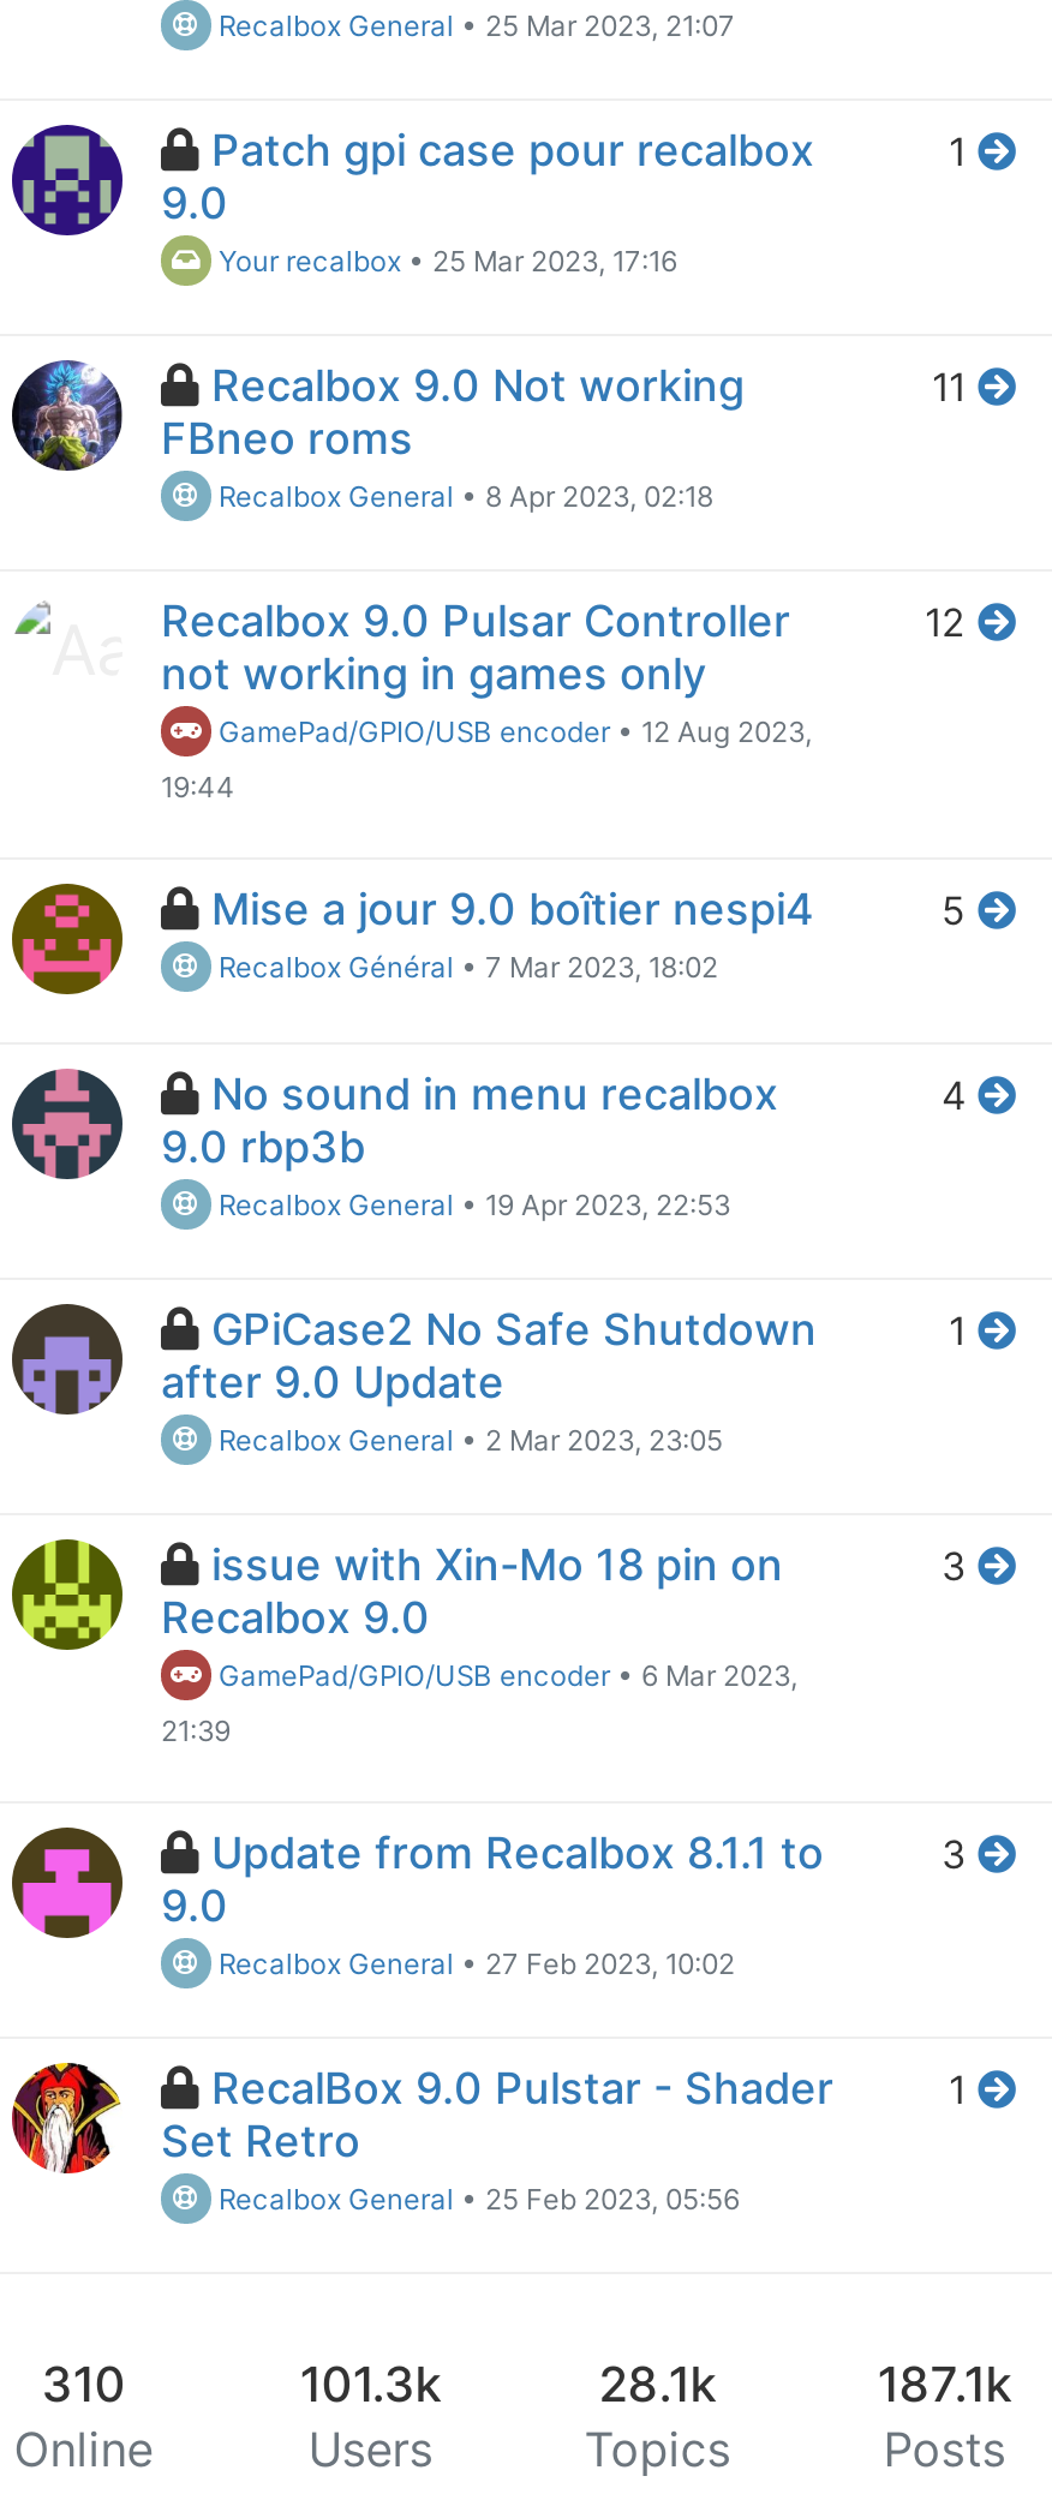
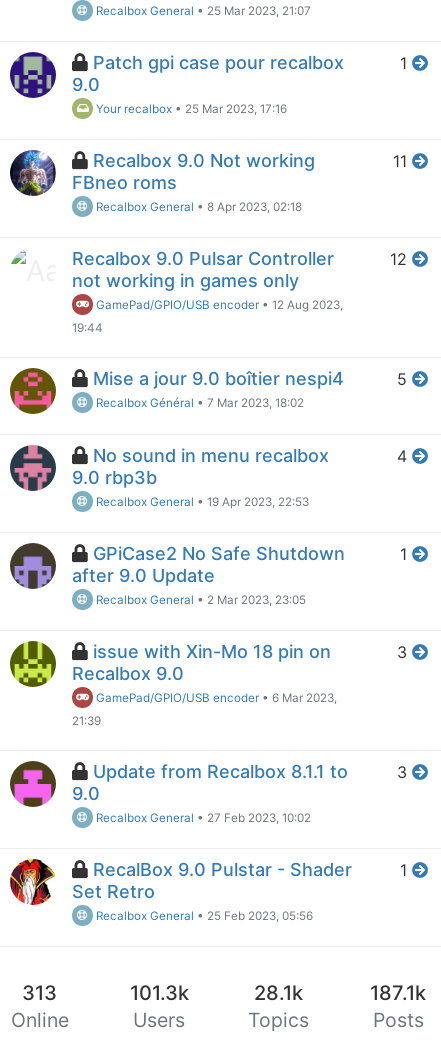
[41,2356,125,2414] 310 -> [22,981,57,1005] 313

